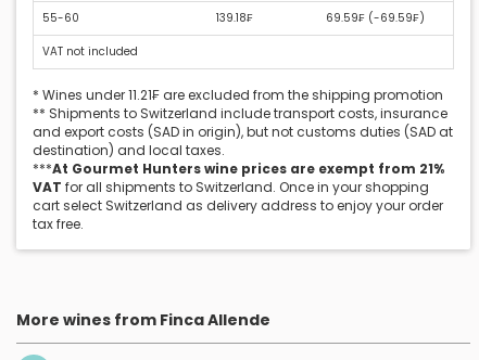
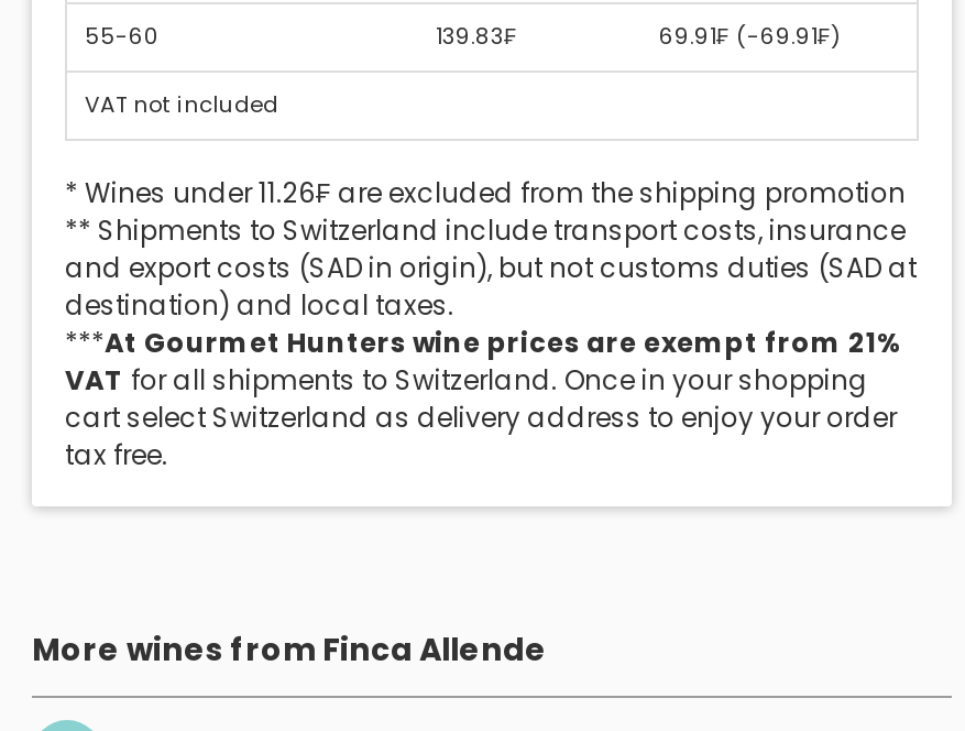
[216,10,253,26] 139.18₣ -> [436,20,517,53] 139.83₣
[326,10,425,26] 69.59₣ (-69.59₣) -> [659,20,842,53] 69.91₣ (-69.91₣)
[33,86,443,104] * Wines under 11.21₣ are excluded from the shipping promotion -> [65,174,906,211] * Wines under 11.26₣ are excluded from the shipping promotion

